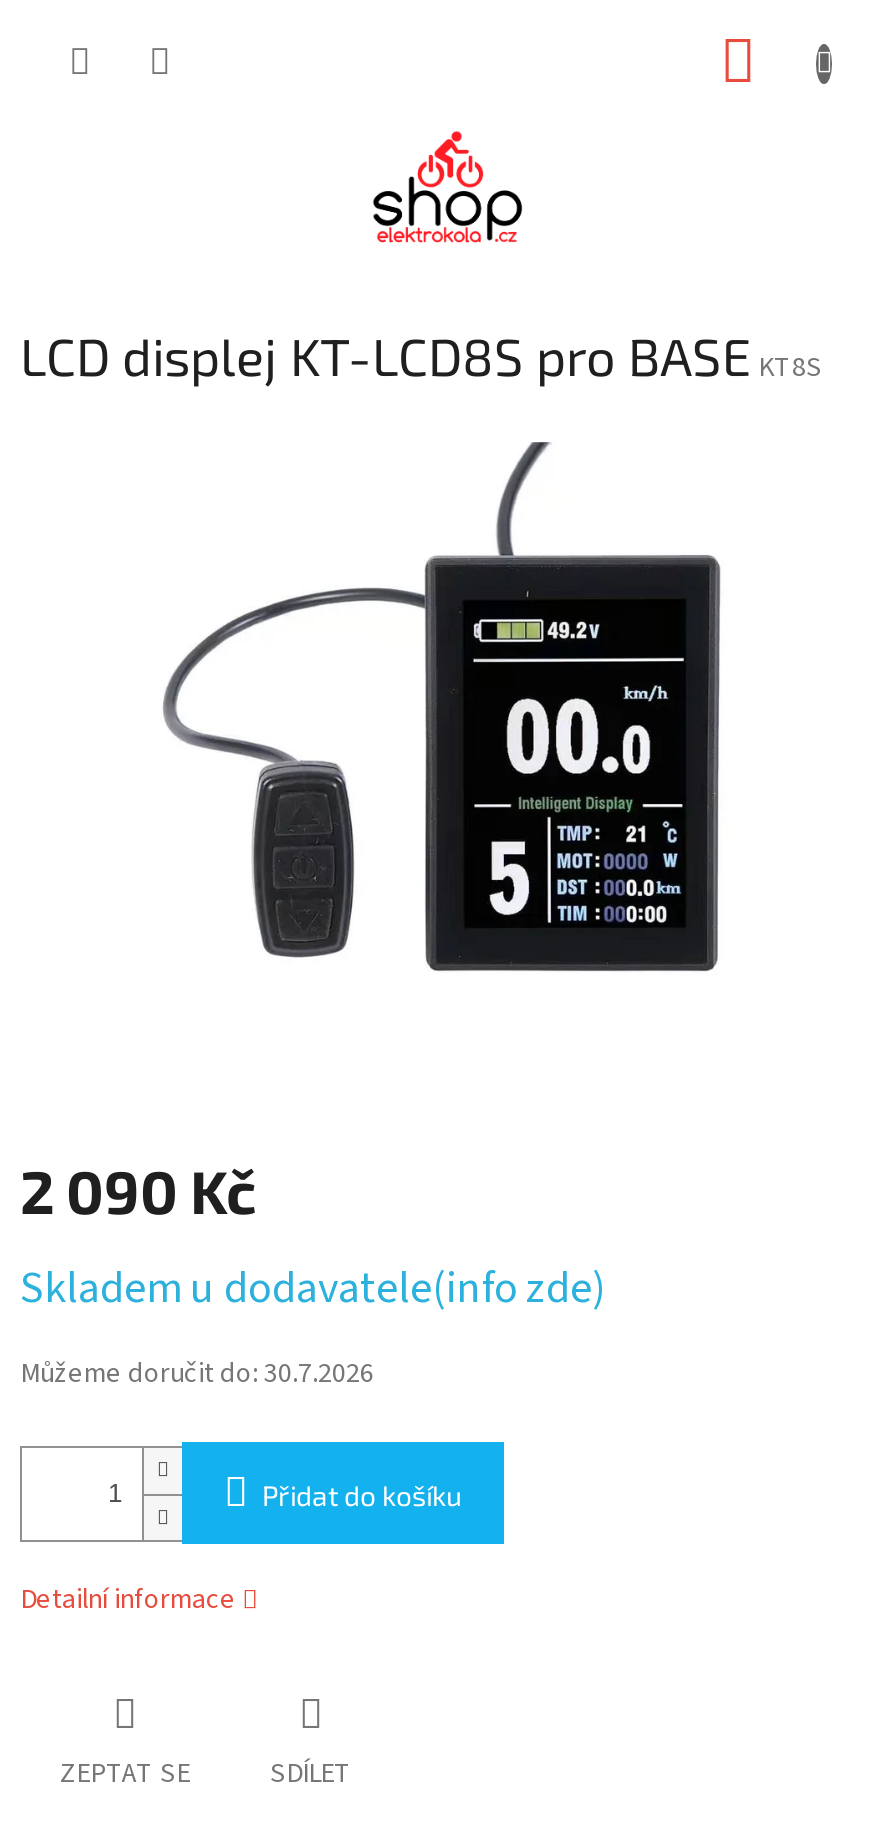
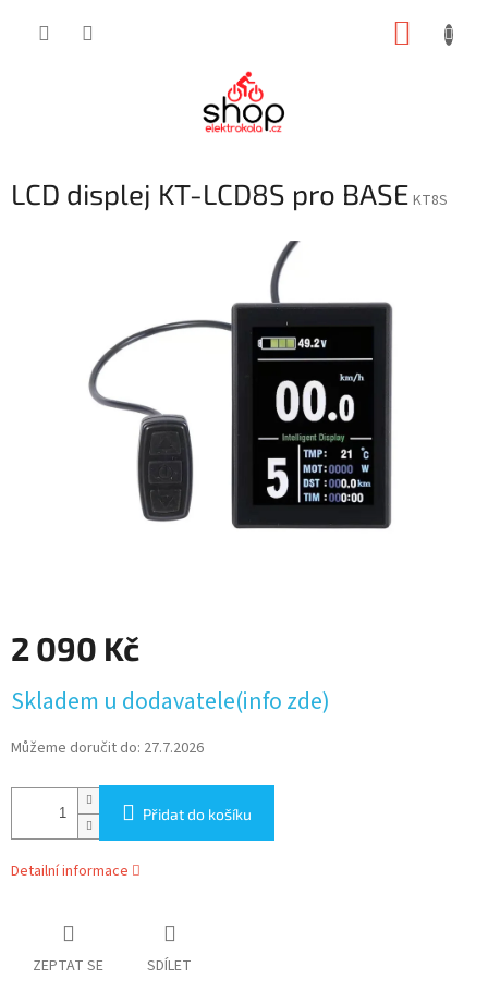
[20,1355,374,1395] Můžeme doručit do: 30.7.2026 -> [11,738,204,759] Můžeme doručit do: 27.7.2026

